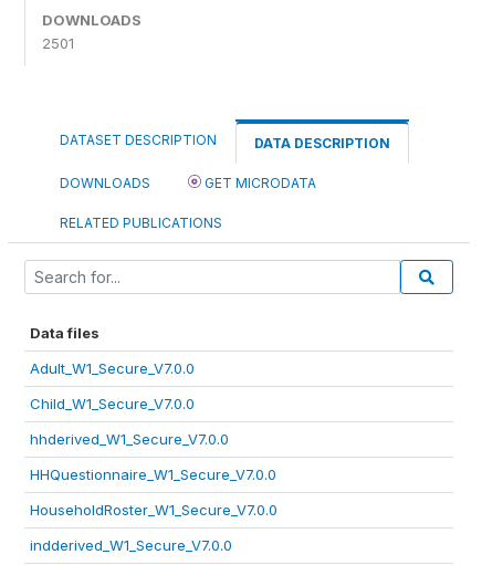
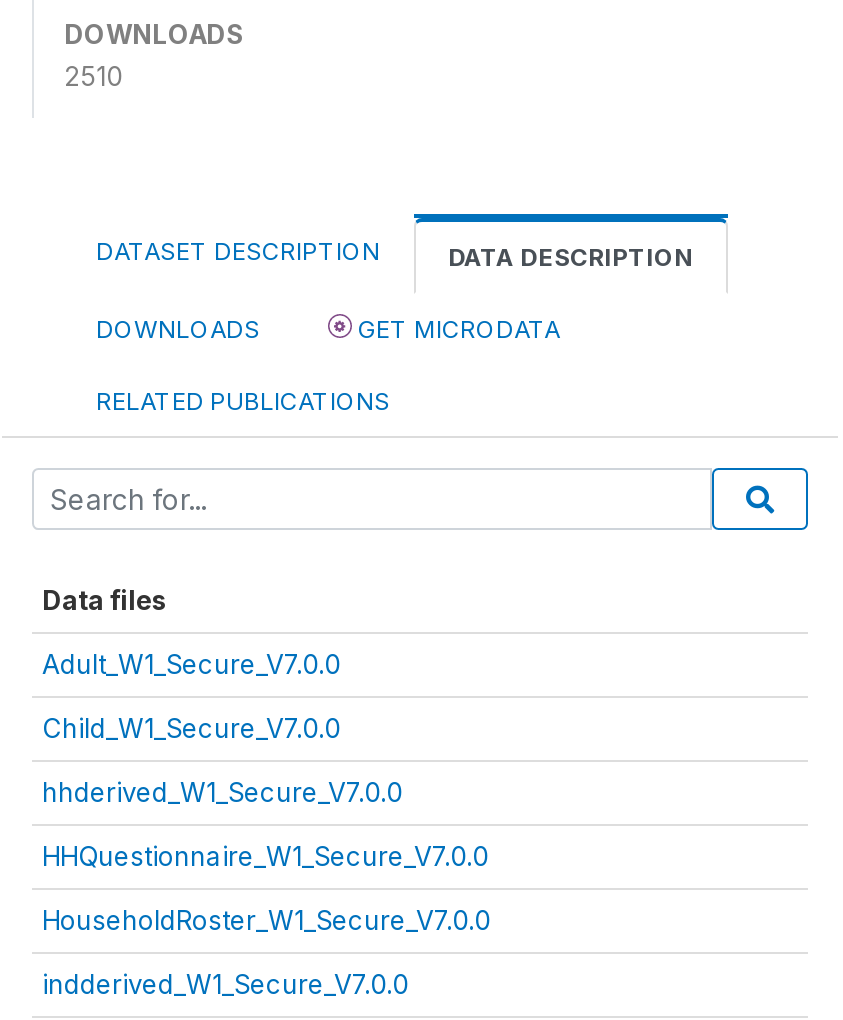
[42,34,74,52] 2501 -> [64,60,122,92] 2510

